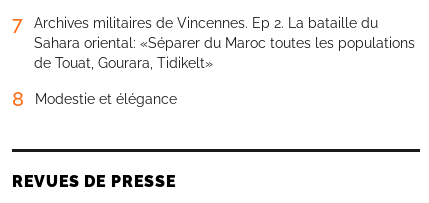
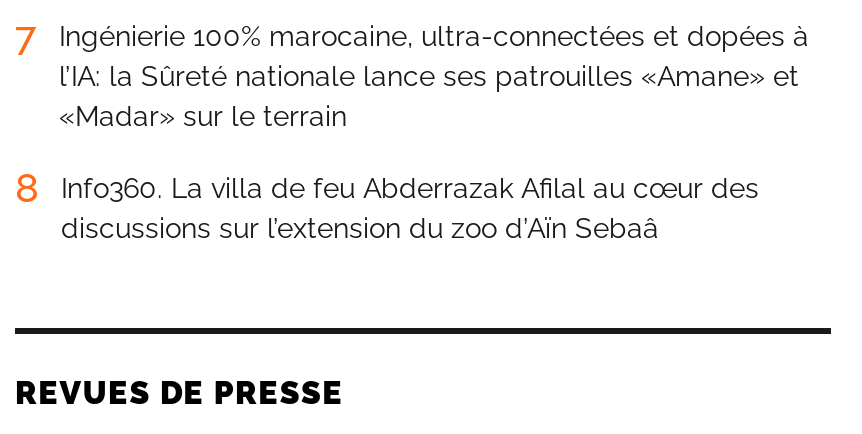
[34,15,415,71] Archives militaires de Vincennes. Ep 2. La bataille du | Sahara oriental: «Séparer du Maroc toutes les populations | de Touat, Gourara, Tidikelt» -> [59,21,809,133] Ingénierie 100% marocaine, ultra-connectées et dopées à | l’IA: la Sûreté nationale lance ses patrouilles «Amane» et | «Madar» sur le terrain
[35,91,177,107] Modestie et élégance -> [61,173,759,245] Info360. La villa de feu Abderrazak Afilal au cœur des | discussions sur l’extension du zoo d’Aïn Sebaâ

